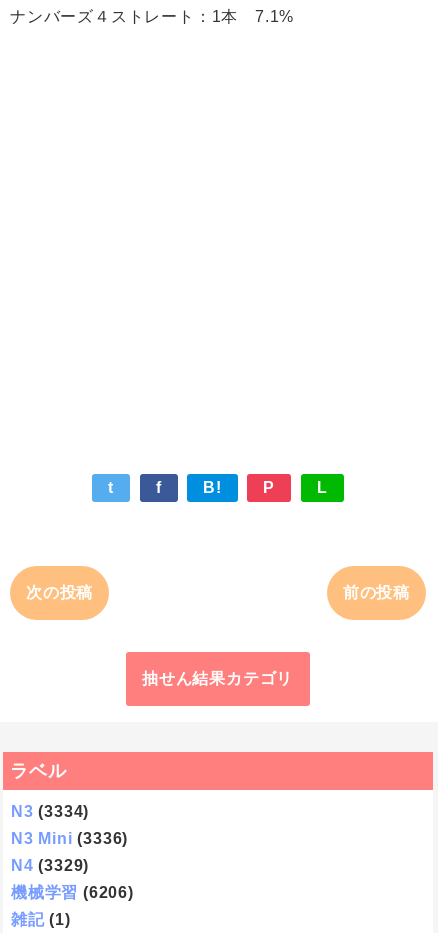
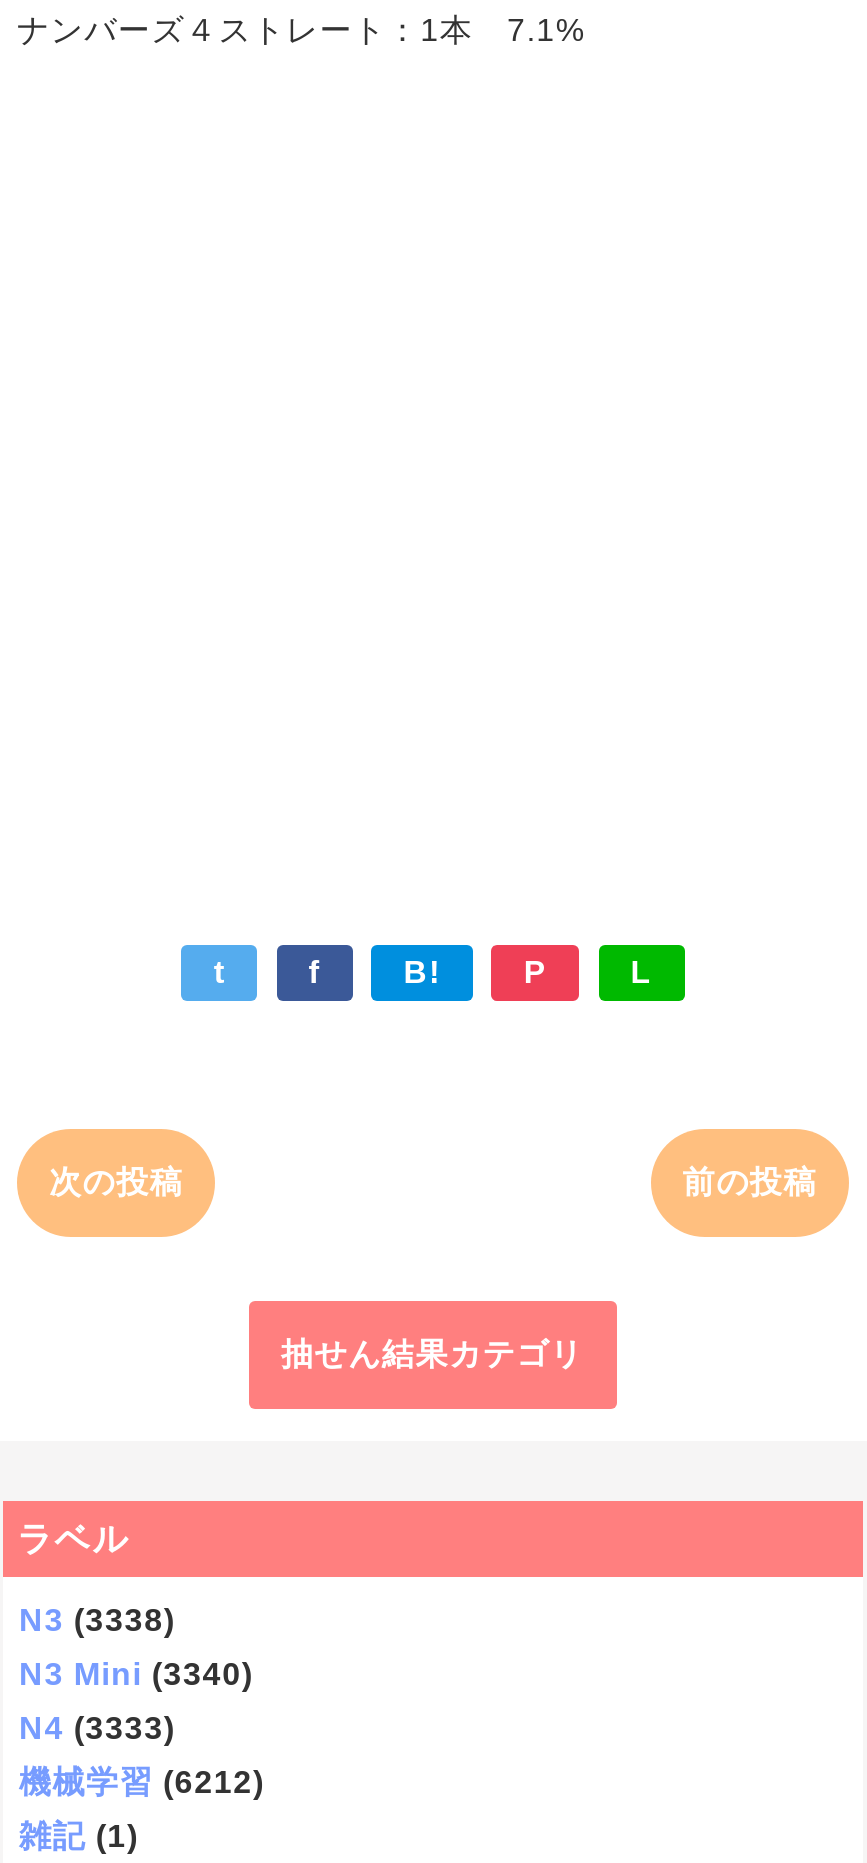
[11,803,89,820] N3 (3334) -> [19,1603,175,1637] N3 (3338)
[11,830,128,847] N3 Mini (3336) -> [19,1657,253,1691] N3 Mini (3340)
[11,857,89,874] N4 (3329) -> [19,1711,175,1745] N4 (3333)
[11,884,134,901] 機械学習 (6206) -> [19,1765,265,1799] 機械学習 (6212)

